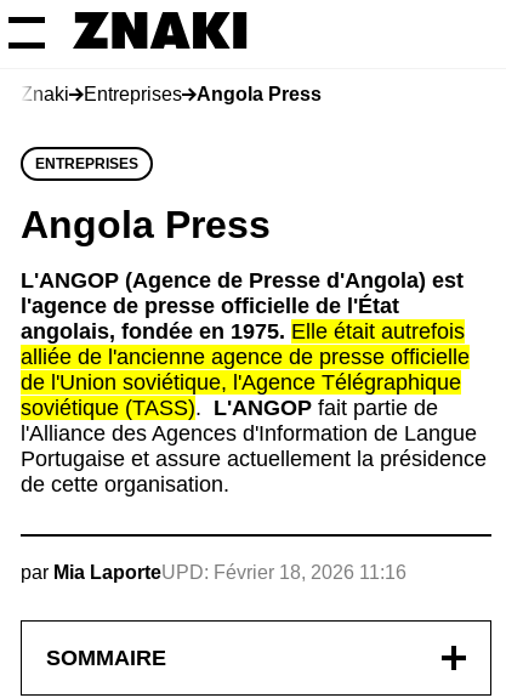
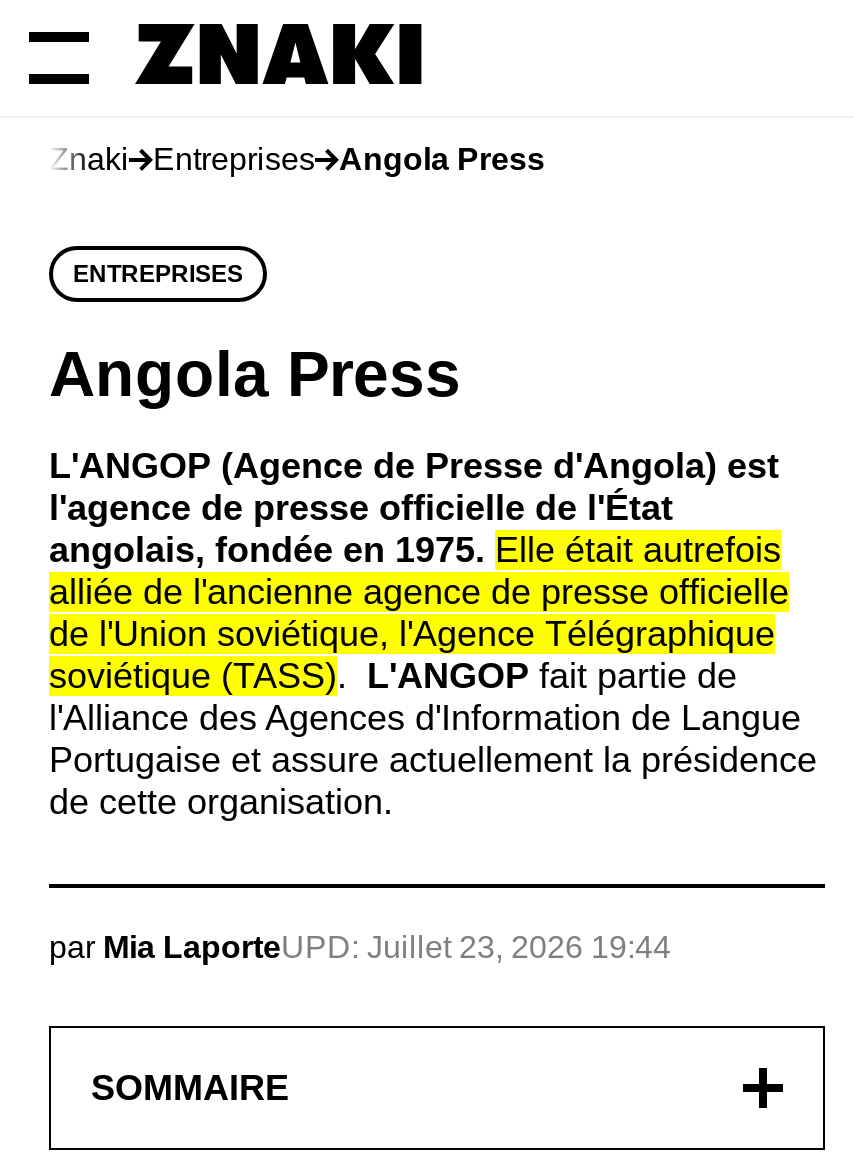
[21,562,406,583] par Mia LaporteUPD: Février 18, 2026 11:16 -> [49,930,671,964] par Mia LaporteUPD: Juillet 23, 2026 19:44

